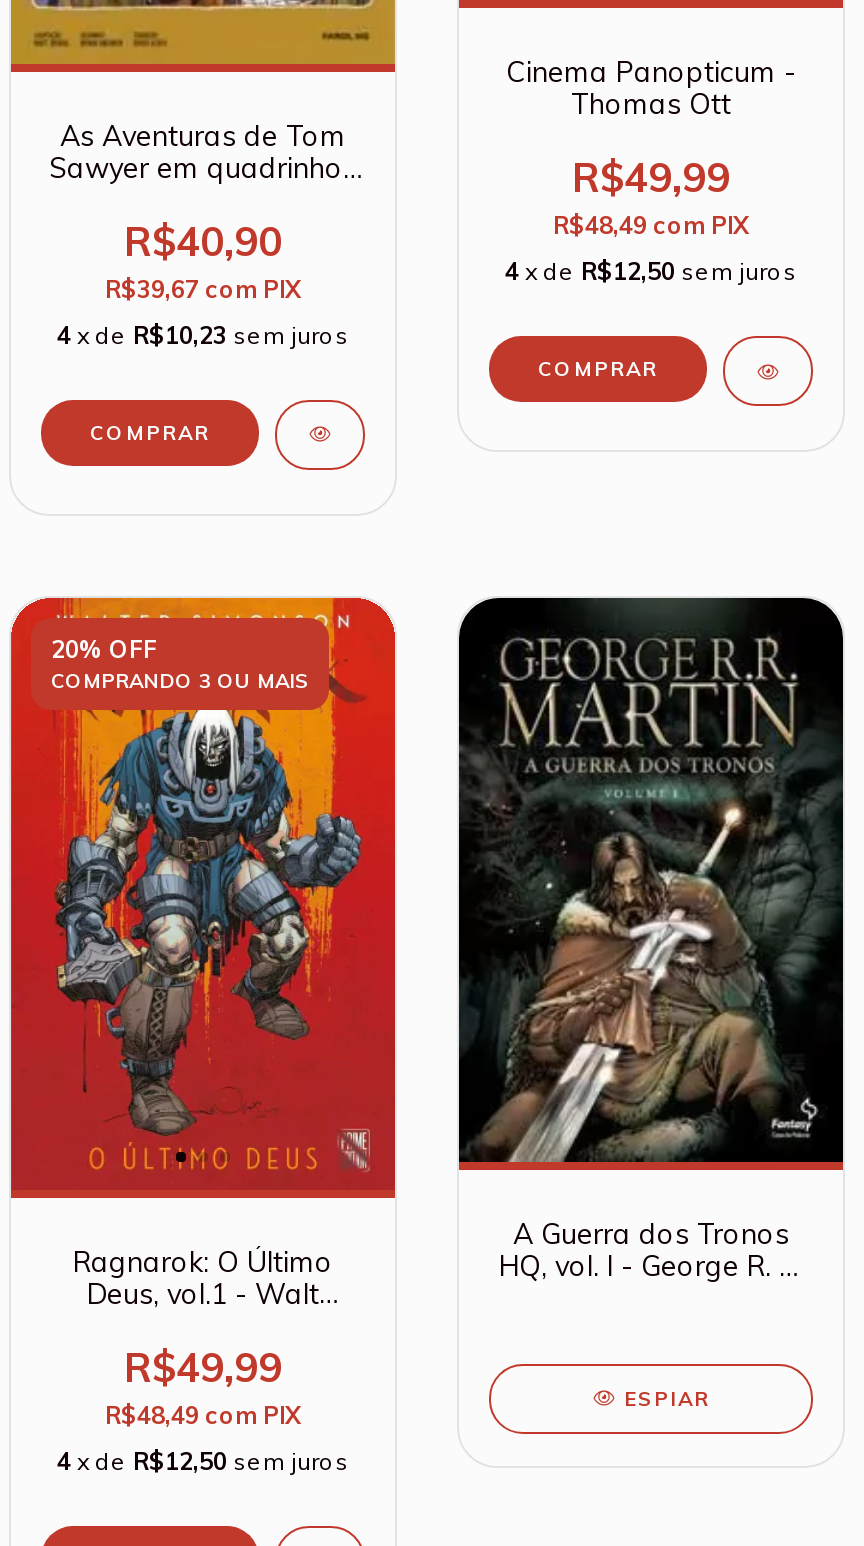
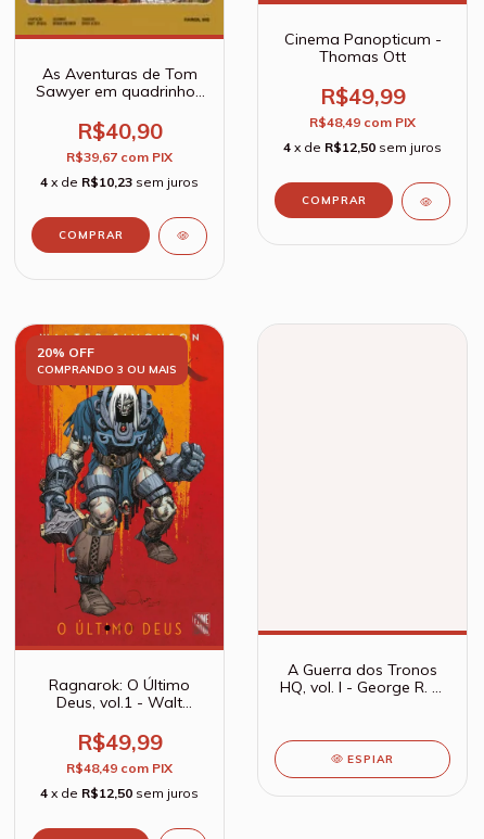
[457,596,845,1164] [image] -> none

